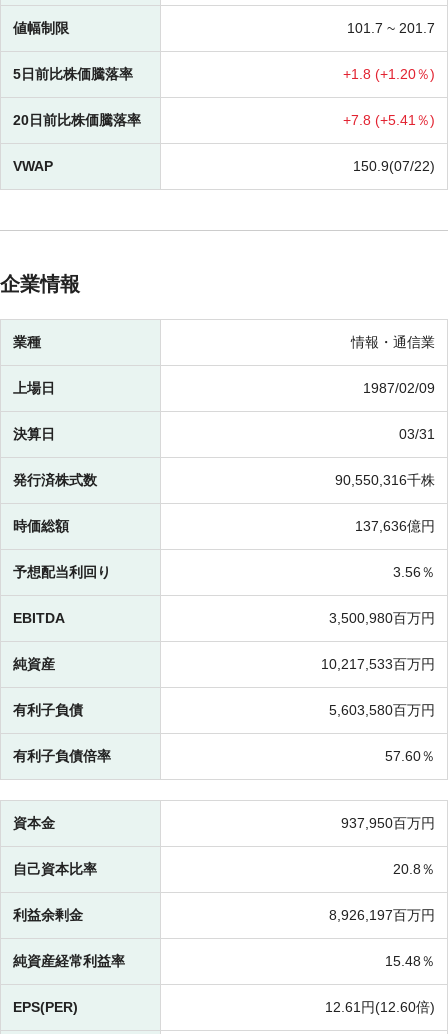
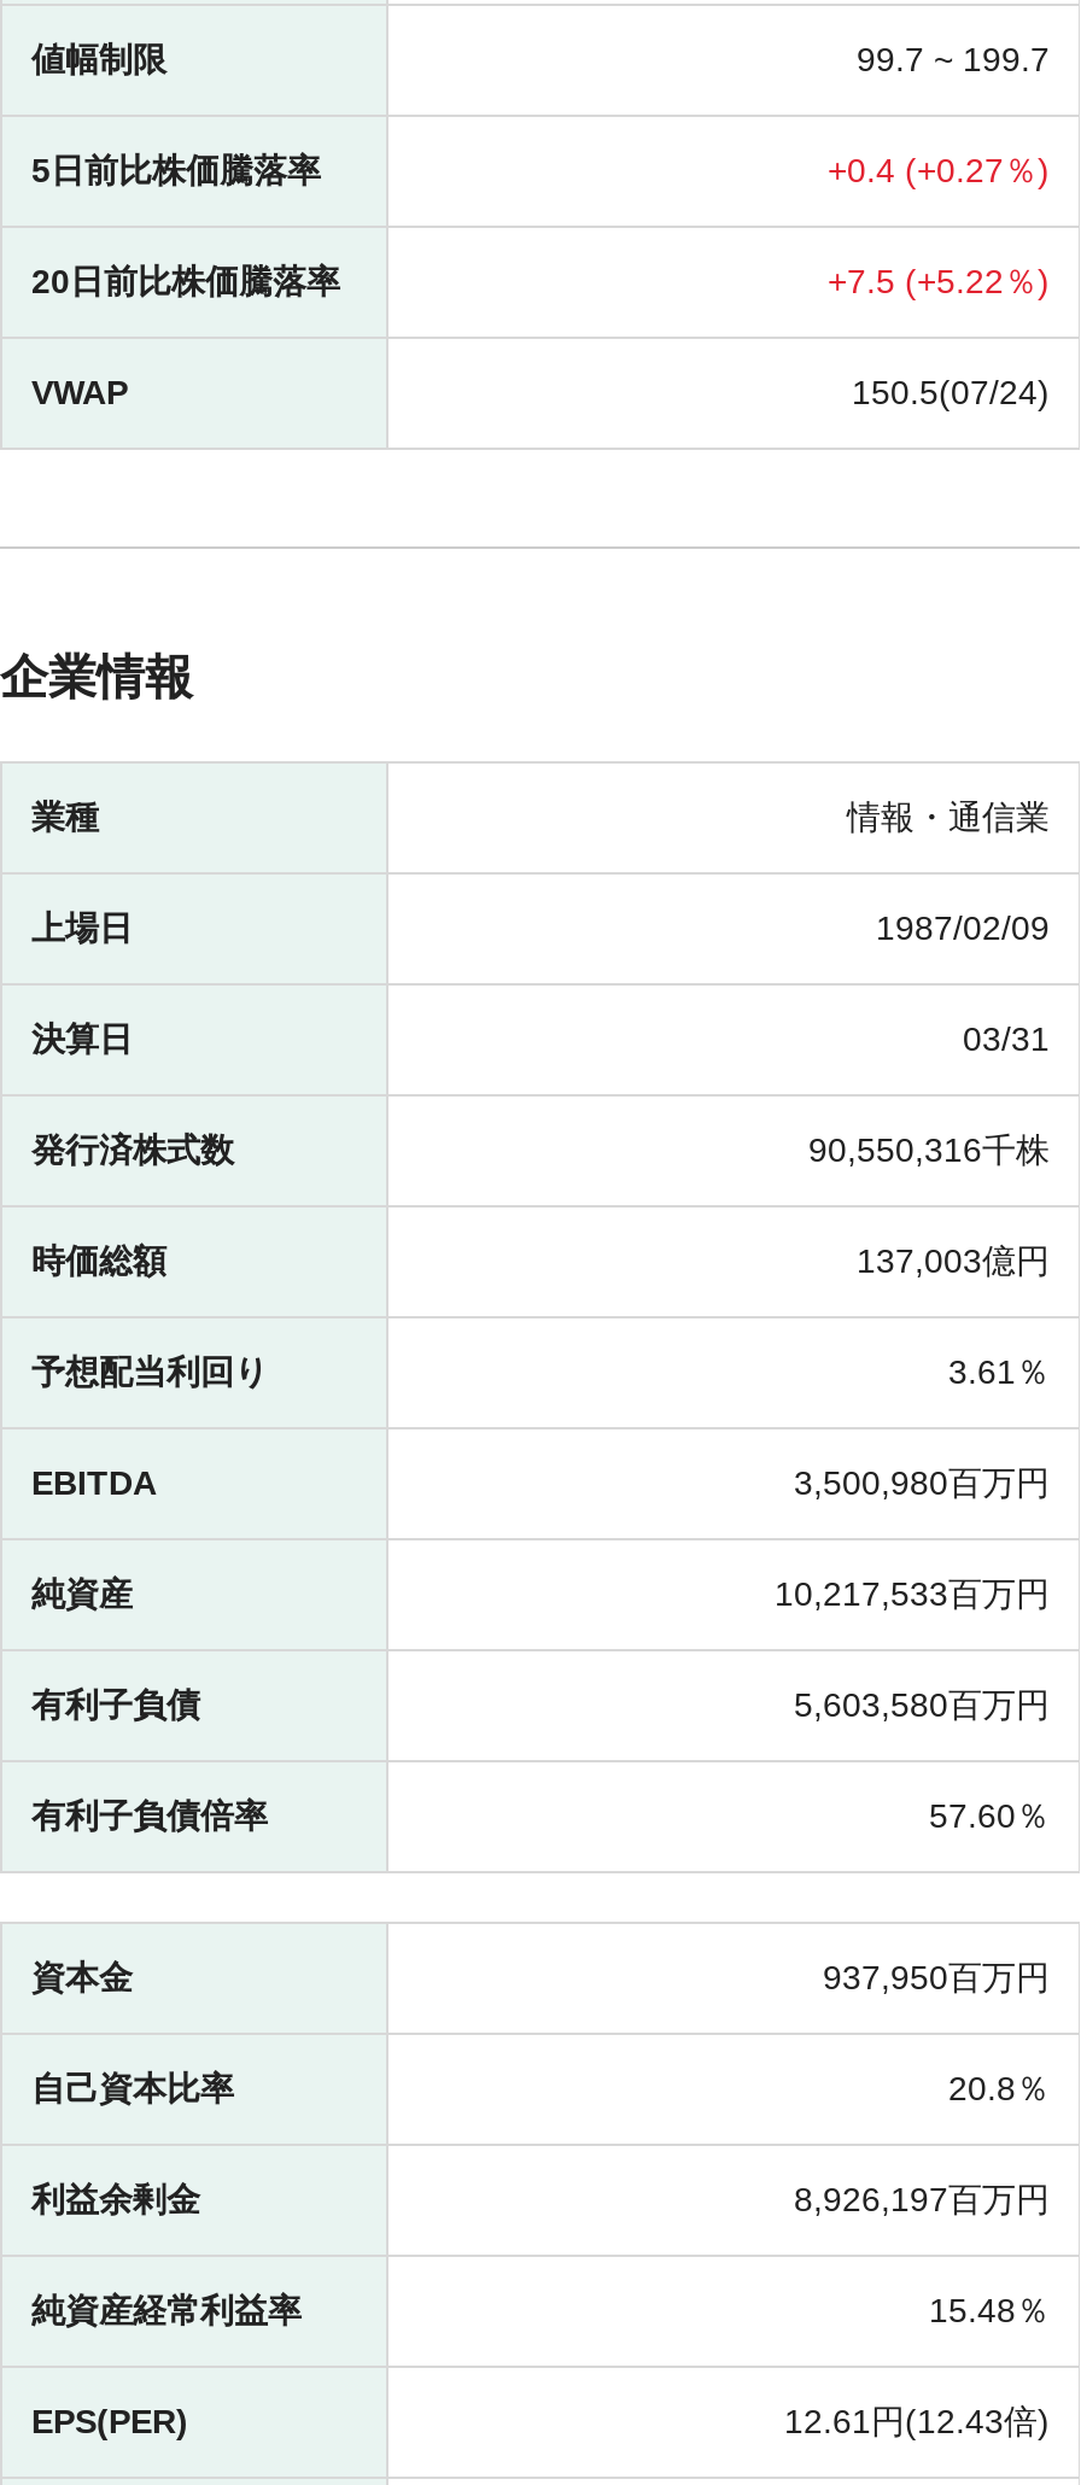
[347,20,435,36] 101.7 ~ 201.7 -> [857,41,1050,79] 99.7 ~ 199.7
[343,66,435,82] +1.8 (+1.20％) -> [828,152,1050,190] +0.4 (+0.27％)
[343,112,435,128] +7.8 (+5.41％) -> [828,263,1050,301] +7.5 (+5.22％)
[353,158,435,174] 150.9(07/22) -> [852,374,1050,412] 150.5(07/24)
[355,518,435,534] 137,636億円 -> [857,1242,1050,1281] 137,003億円
[393,564,435,580] 3.56％ -> [948,1353,1050,1392] 3.61％
[325,999,435,1015] 12.61円(12.60倍) -> [784,2403,1050,2441] 12.61円(12.43倍)

